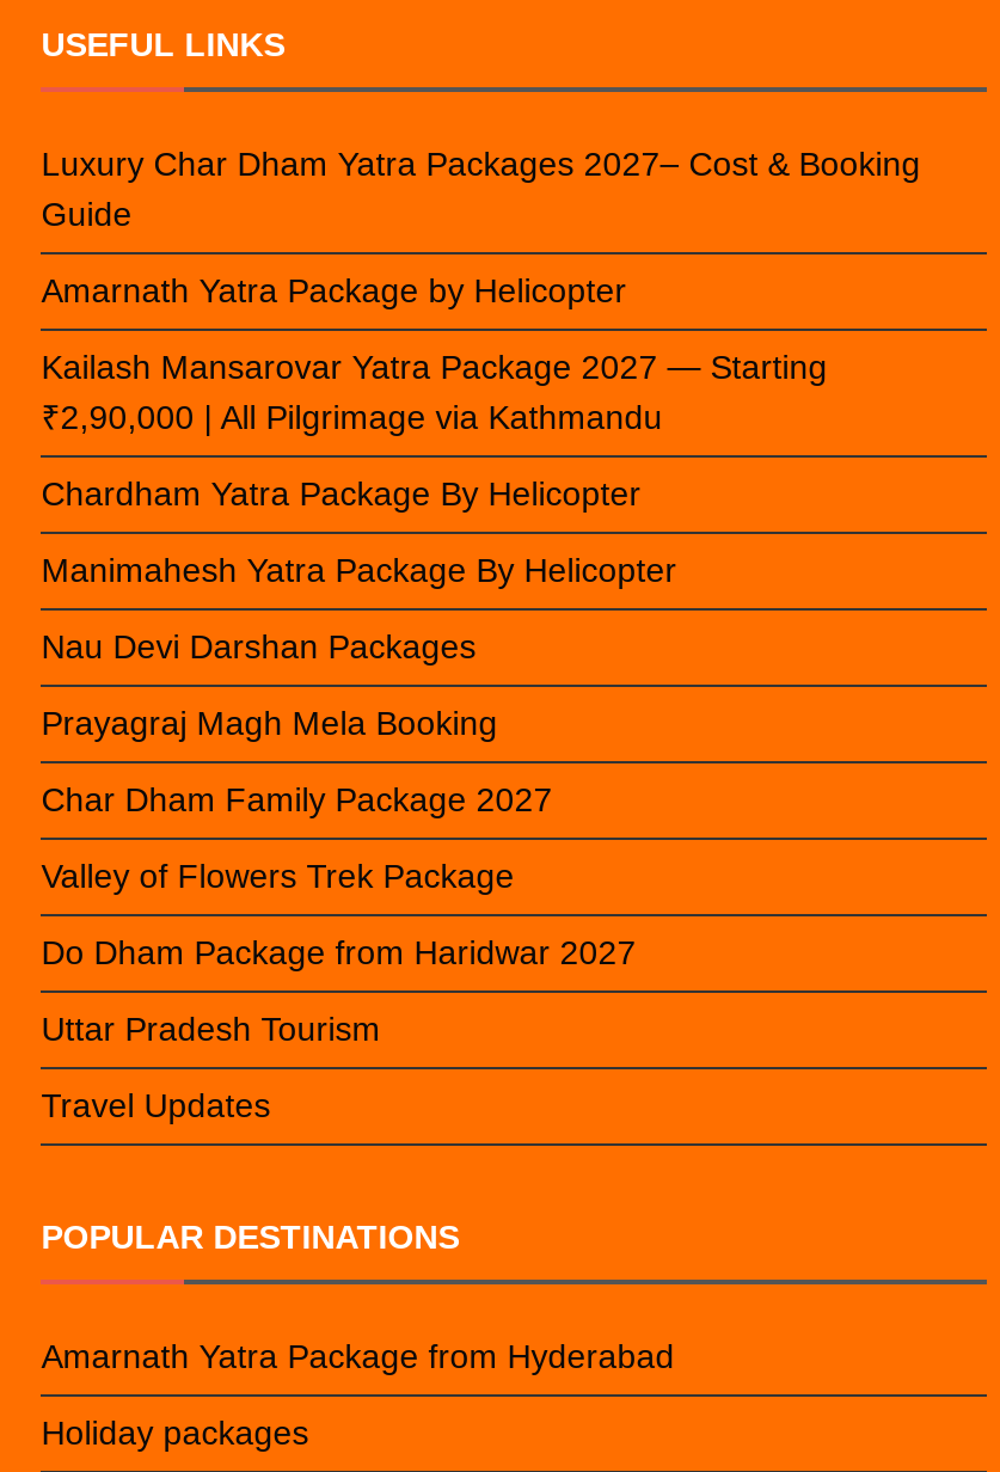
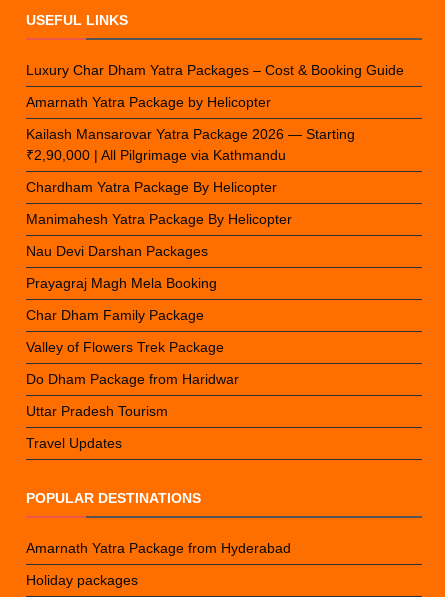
[41,145,920,233] Luxury Char Dham Yatra Packages 2027– Cost & Booking | Guide -> [26,62,404,78] Luxury Char Dham Yatra Packages – Cost & Booking Guide
[41,348,827,386] Kailash Mansarovar Yatra Package 2027 — Starting -> [26,126,355,142] Kailash Mansarovar Yatra Package 2026 — Starting
[41,780,552,818] Char Dham Family Package 2027 -> [26,307,204,323] Char Dham Family Package
[41,933,636,971] Do Dham Package from Haridwar 2027 -> [26,371,239,387] Do Dham Package from Haridwar

